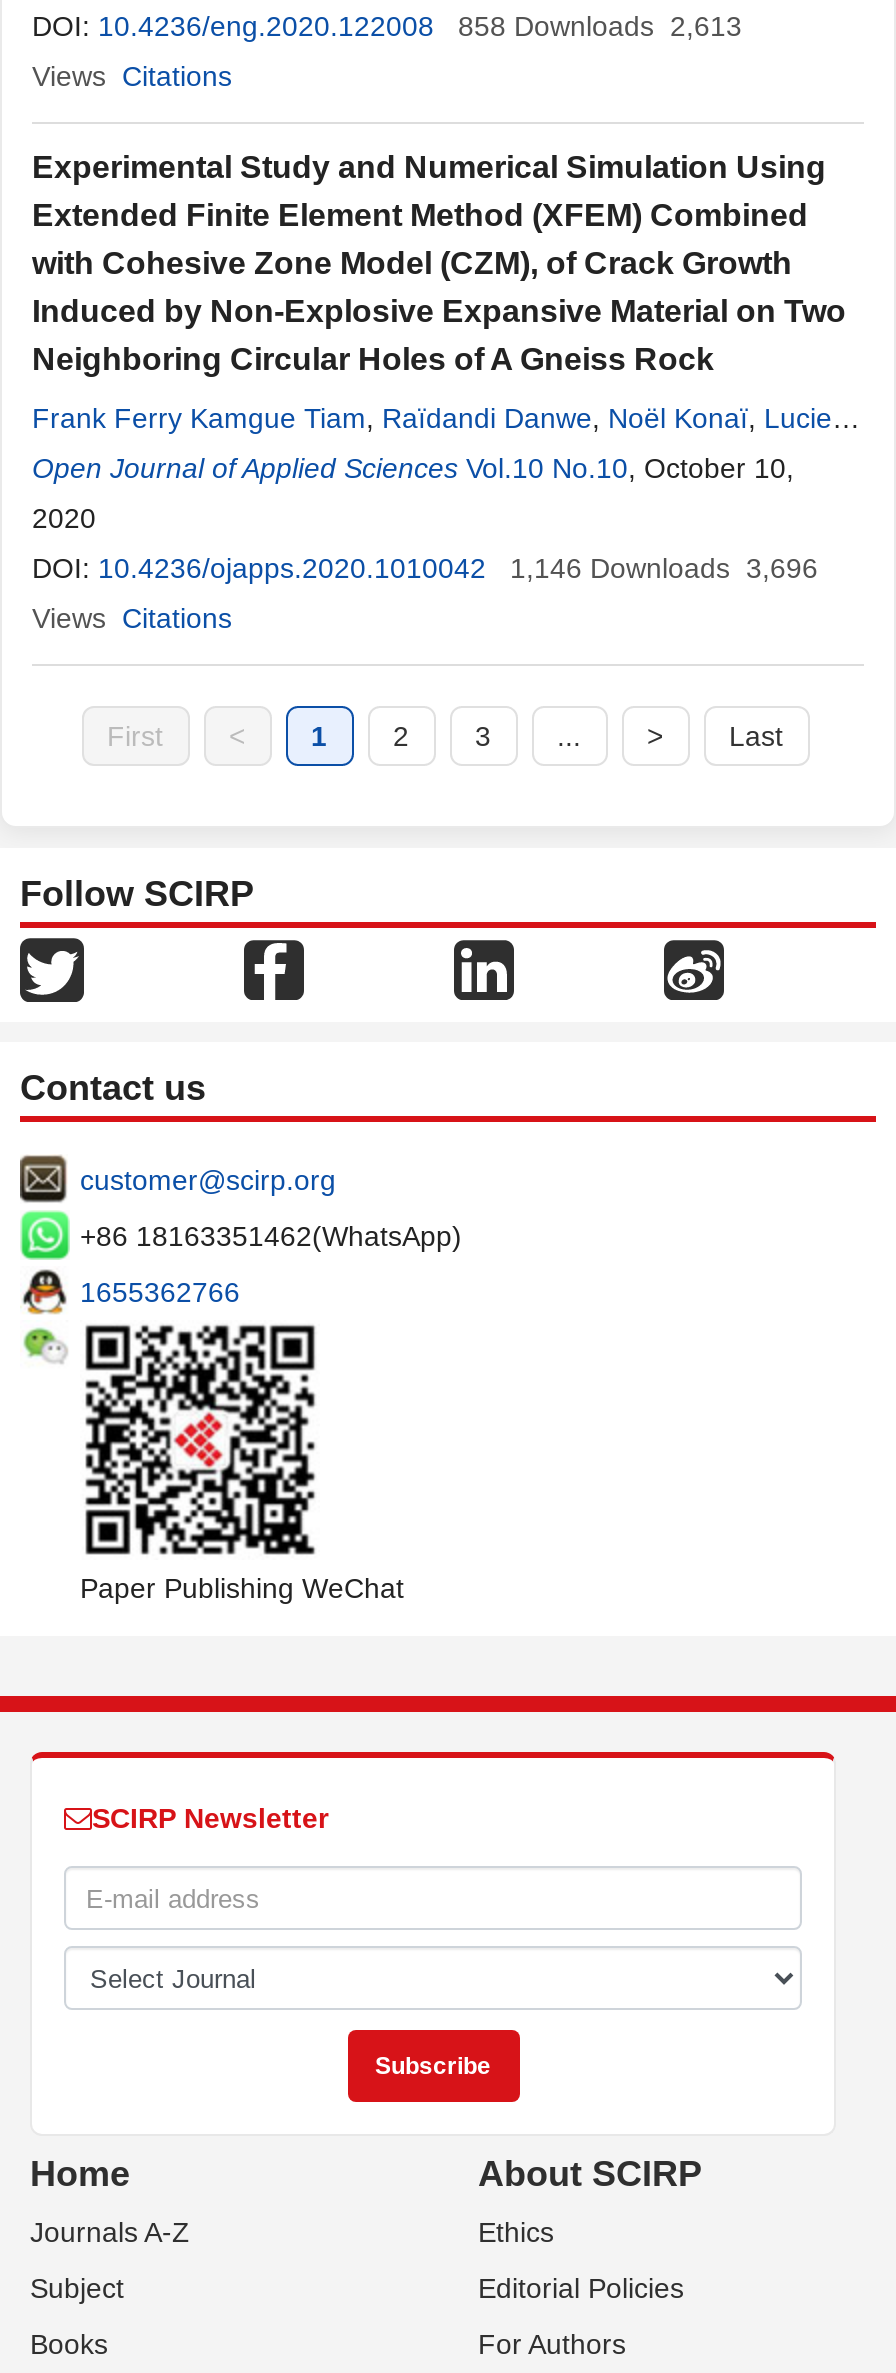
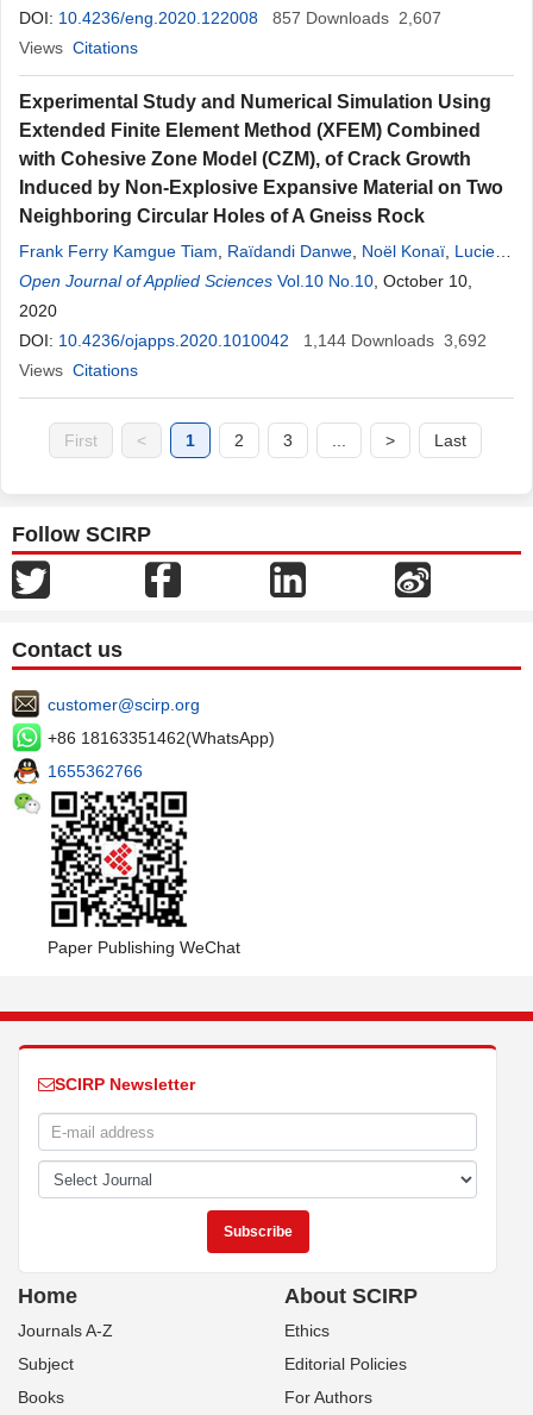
[32,10,742,42] DOI: 10.4236/eng.2020.122008 858 Downloads 2,613 -> [19,8,441,27] DOI: 10.4236/eng.2020.122008 857 Downloads 2,607
[32,552,818,584] DOI: 10.4236/ojapps.2020.1010042 1,146 Downloads 3,696 -> [19,331,487,350] DOI: 10.4236/ojapps.2020.1010042 1,144 Downloads 3,692

